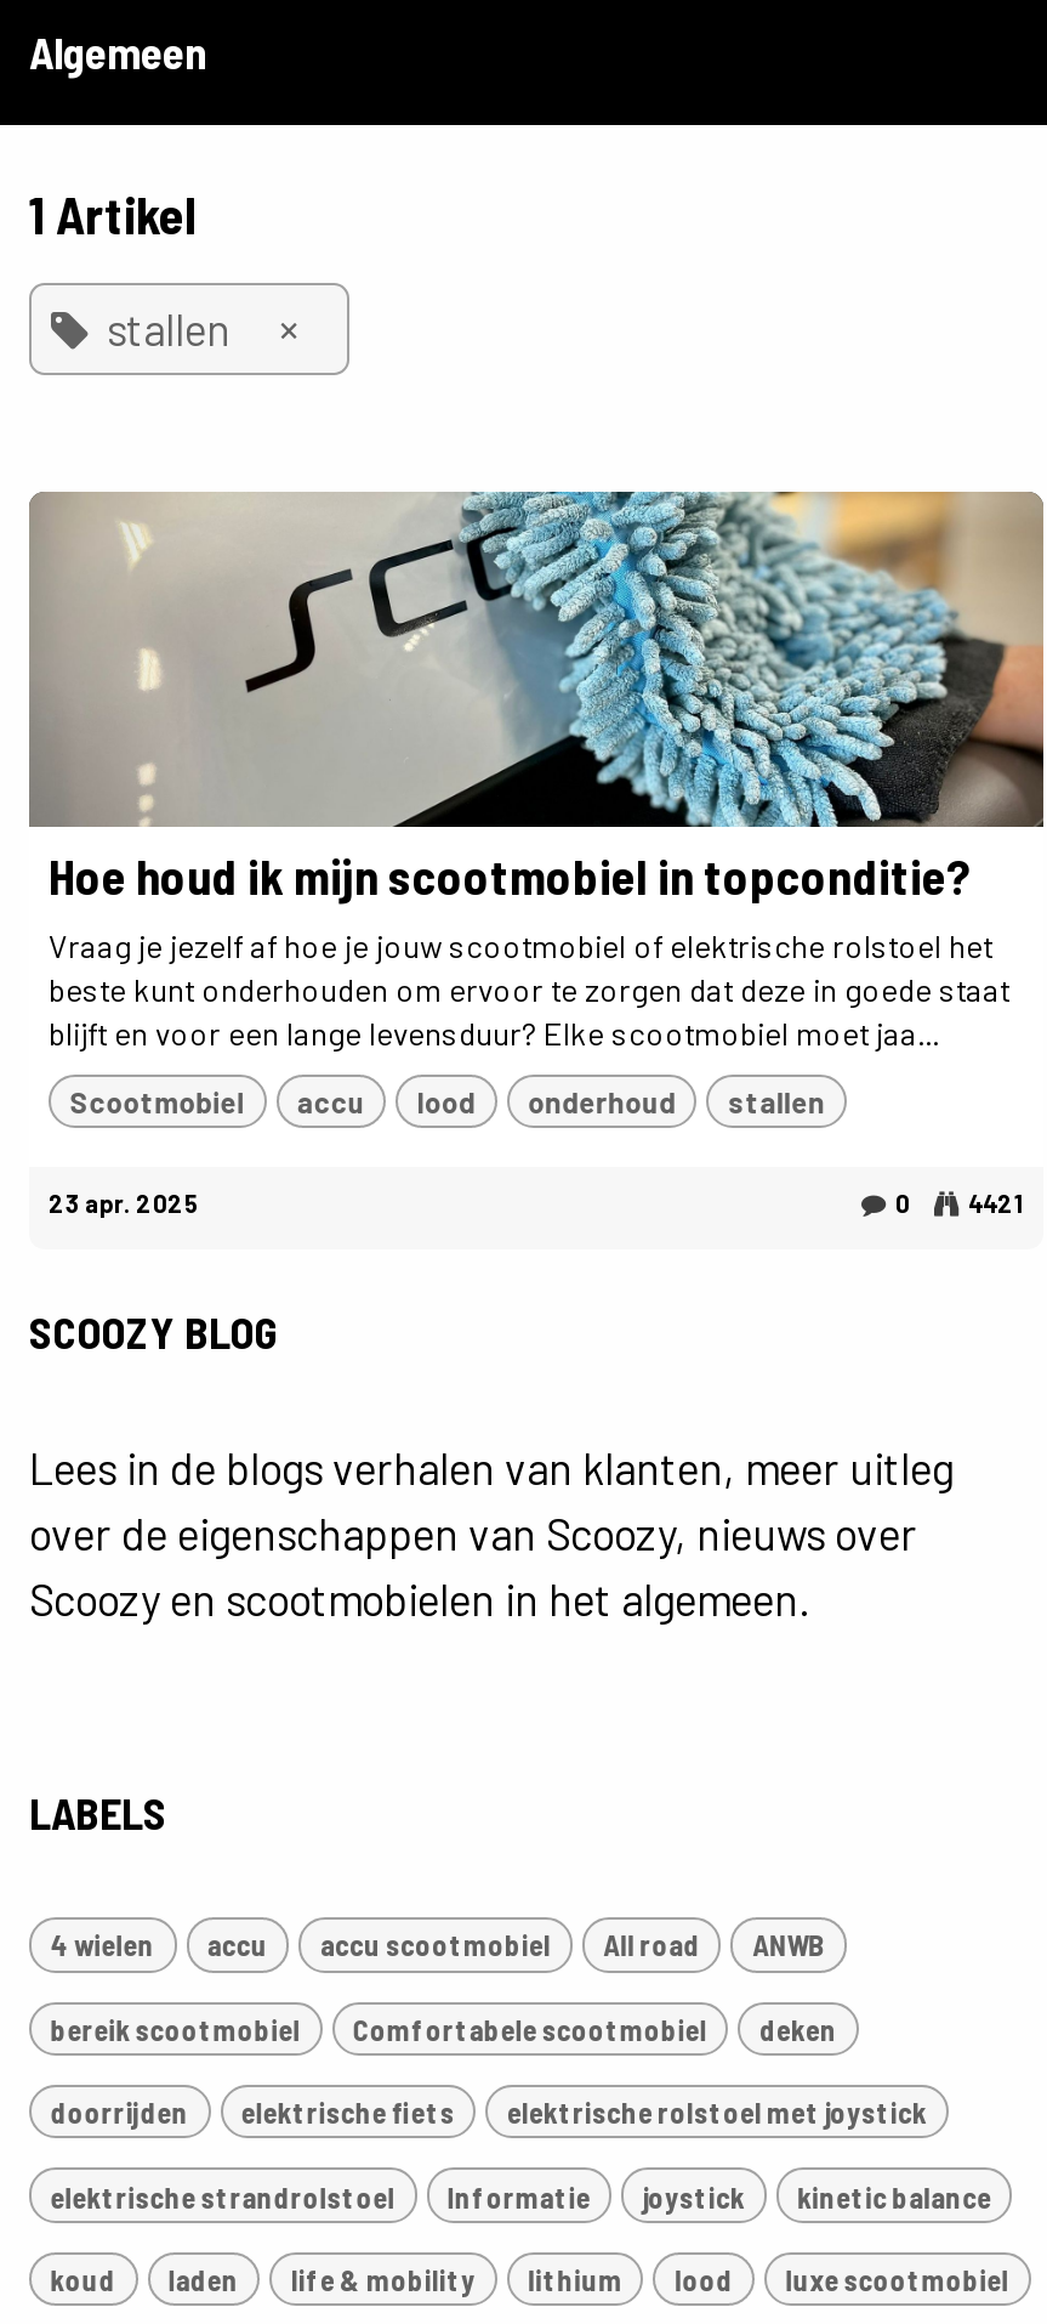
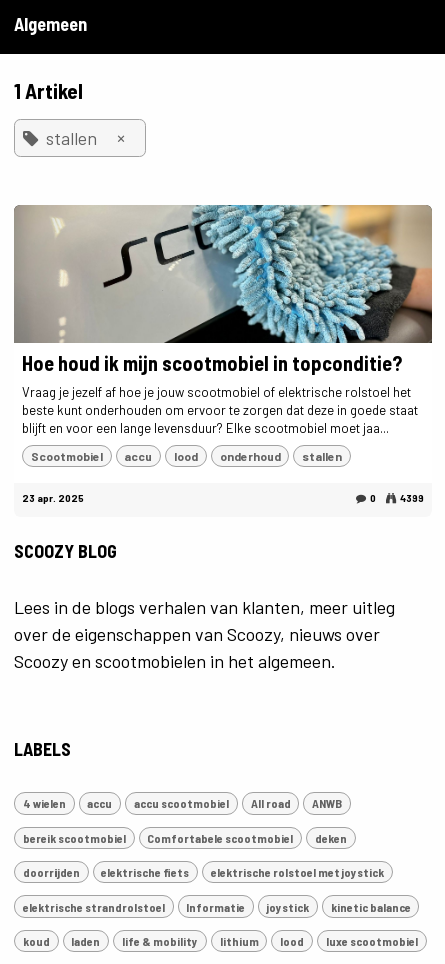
[895,1189,1024,1219] 0 4421 -> [370,492,424,504] 0 4399

